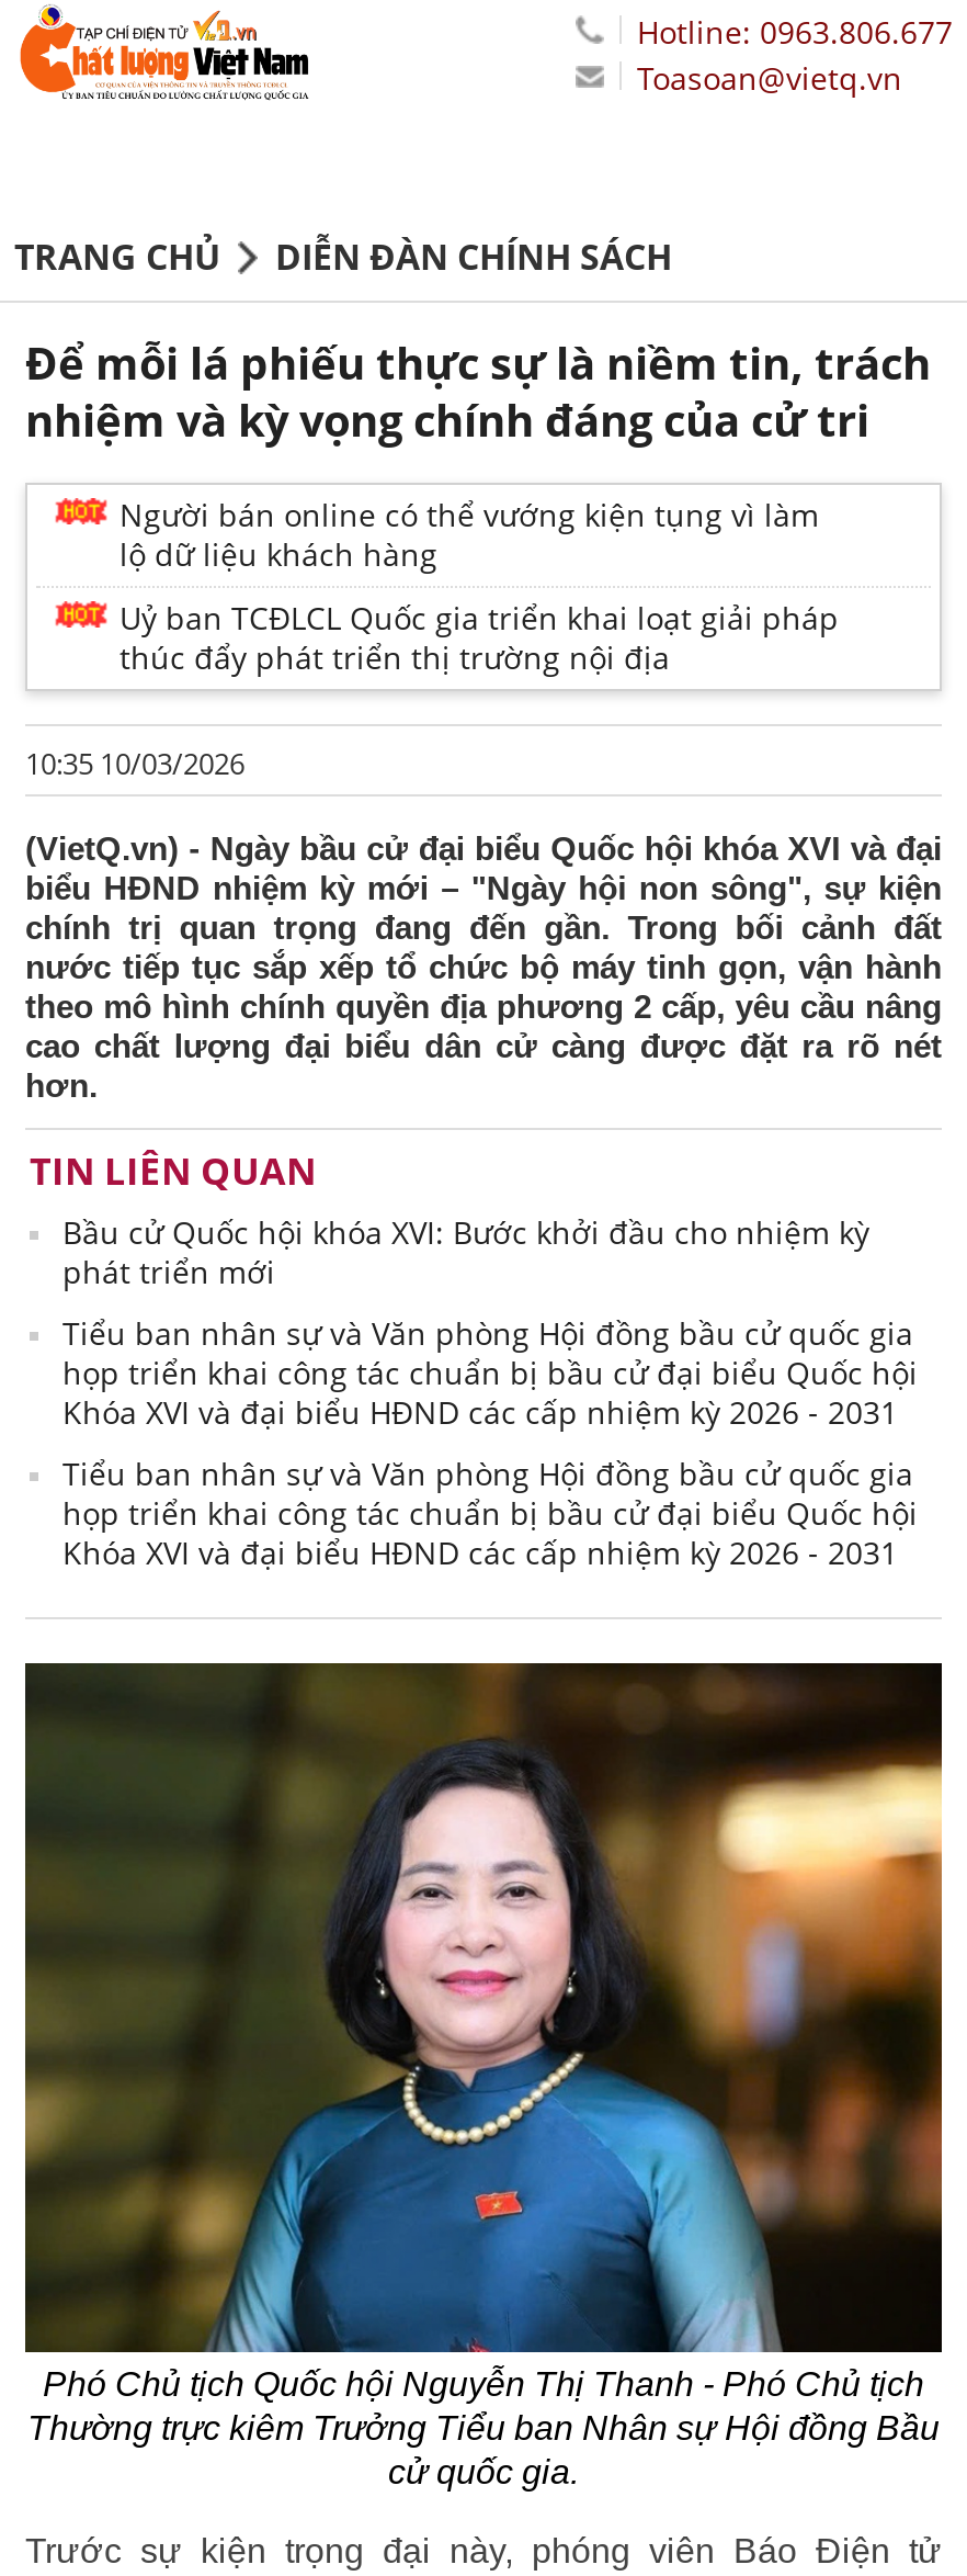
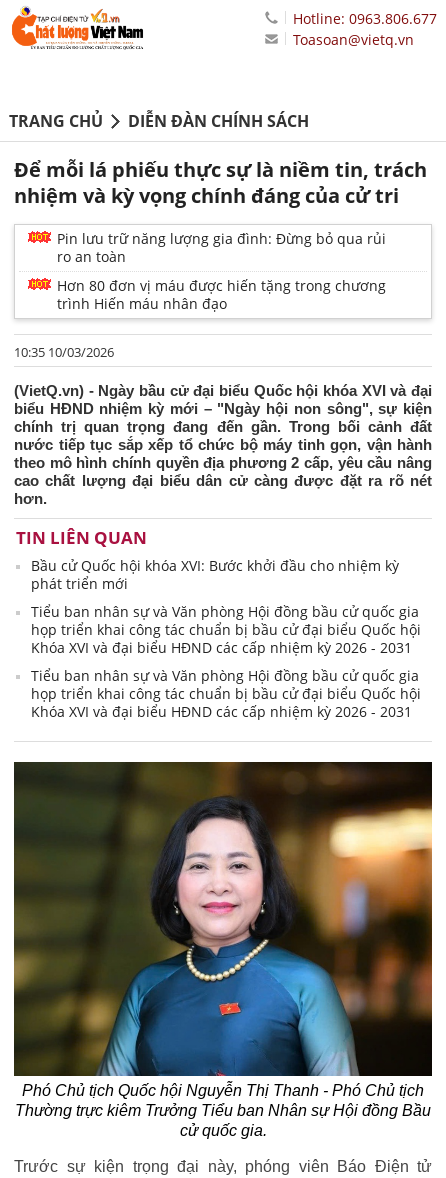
[120,494,819,575] Người bán online có thể vướng kiện tụng vì làm | lộ dữ liệu khách hàng -> [57,229,386,266] Pin lưu trữ năng lượng gia đình: Đừng bỏ qua rủi | ro an toàn
[120,597,839,678] Uỷ ban TCĐLCL Quốc gia triển khai loạt giải pháp | thúc đẩy phát triển thị trường nội địa -> [57,276,386,313] Hơn 80 đơn vị máu được hiến tặng trong chương | trình Hiến máu nhân đạo

